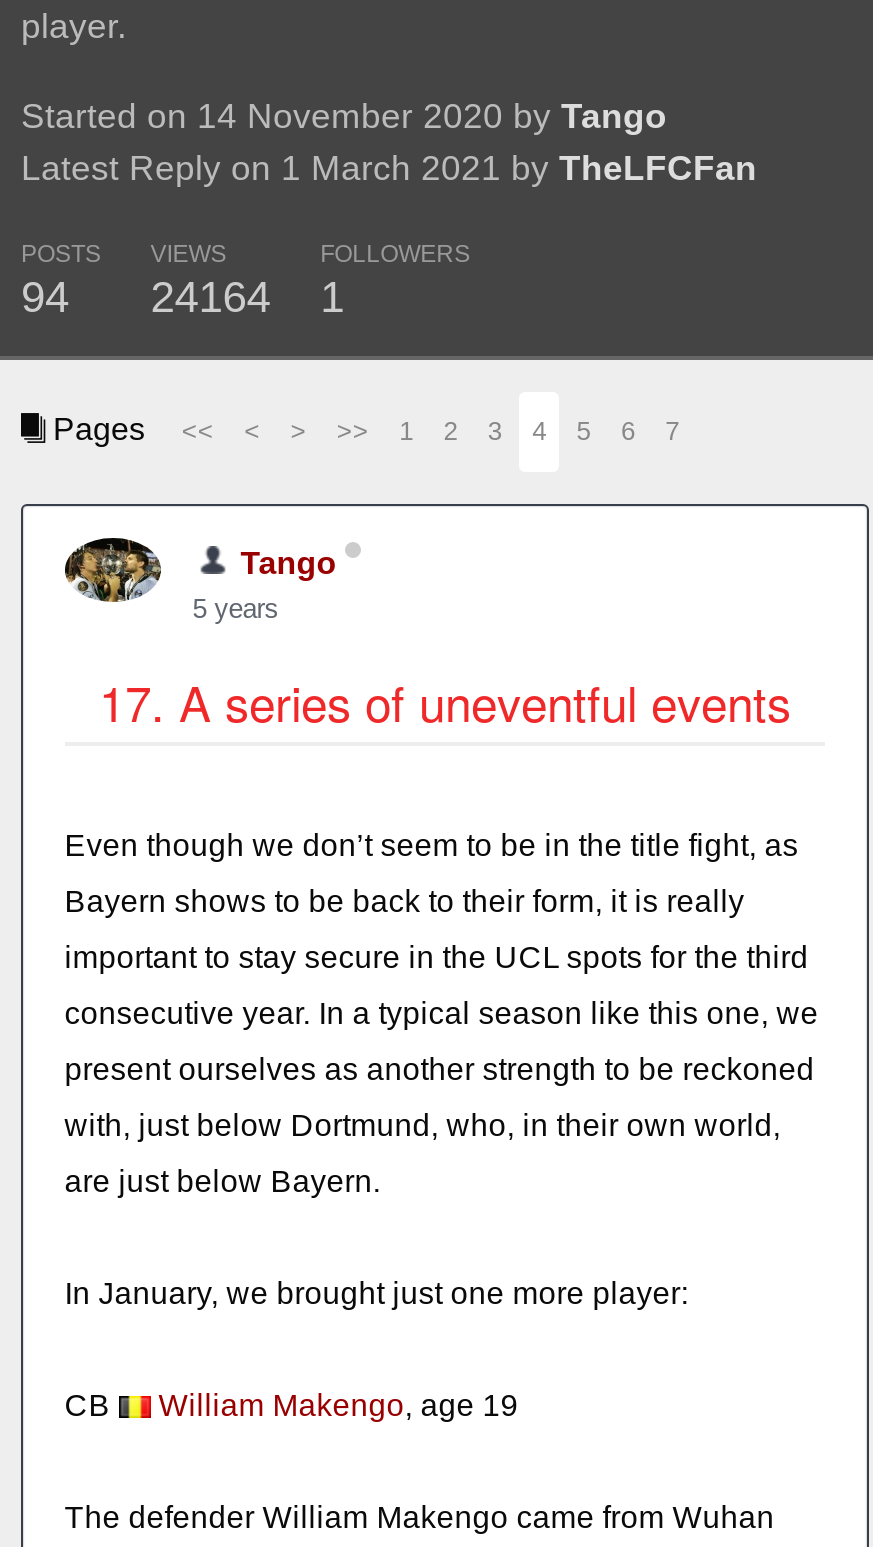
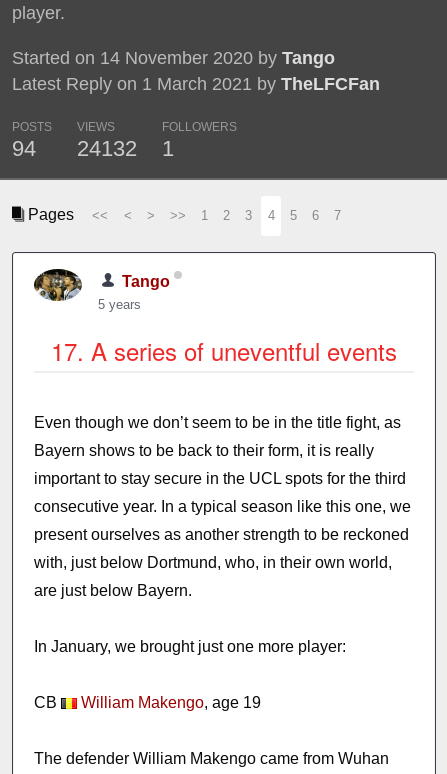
[21,272,344,322] 94 24164 1 -> [12,136,174,161] 94 24132 1

